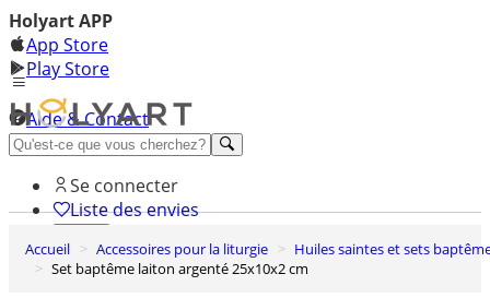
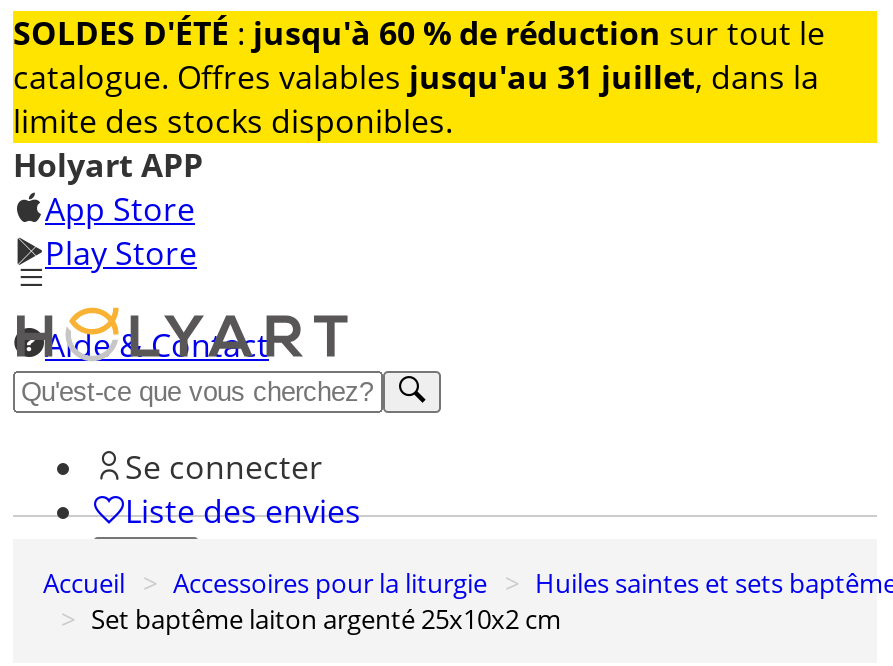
none -> [13,9,879,145] [image] | SOLDES D'ÉTÉ: jusqu'à 60 % de réduction sur tout le | catalogue. Offres valables jusqu'au 31 juillet, dans la | limite des stocks disponibles.

